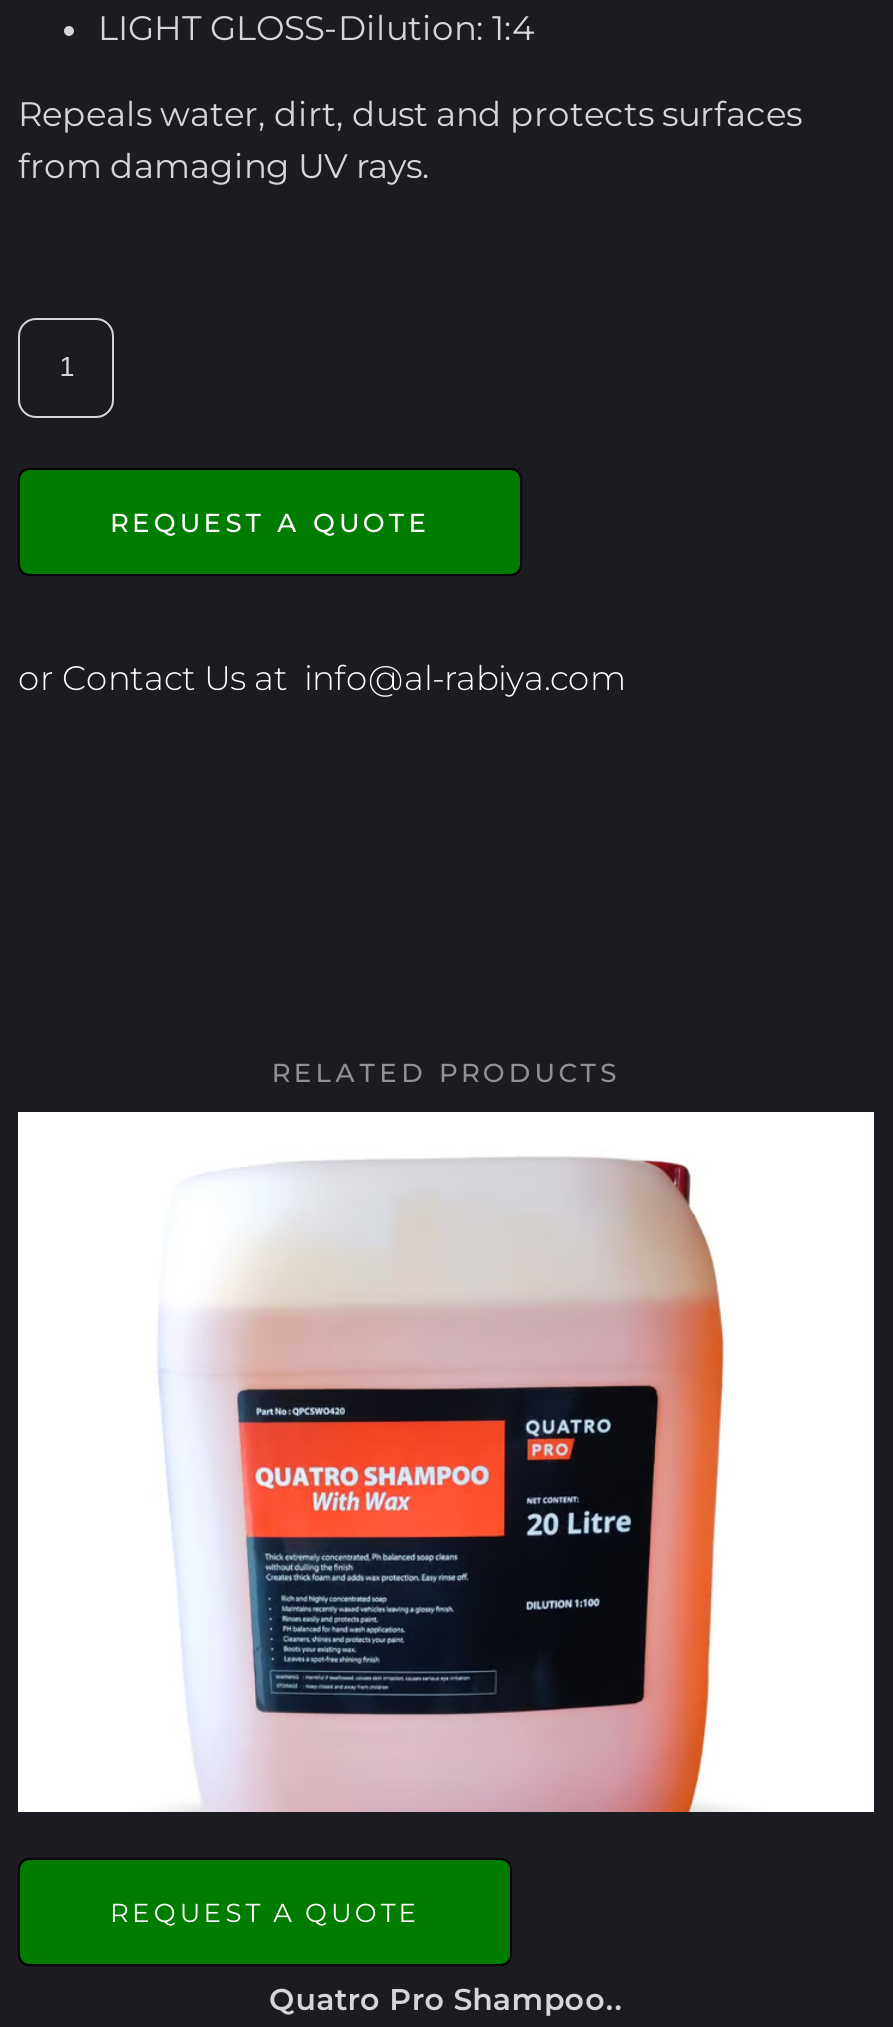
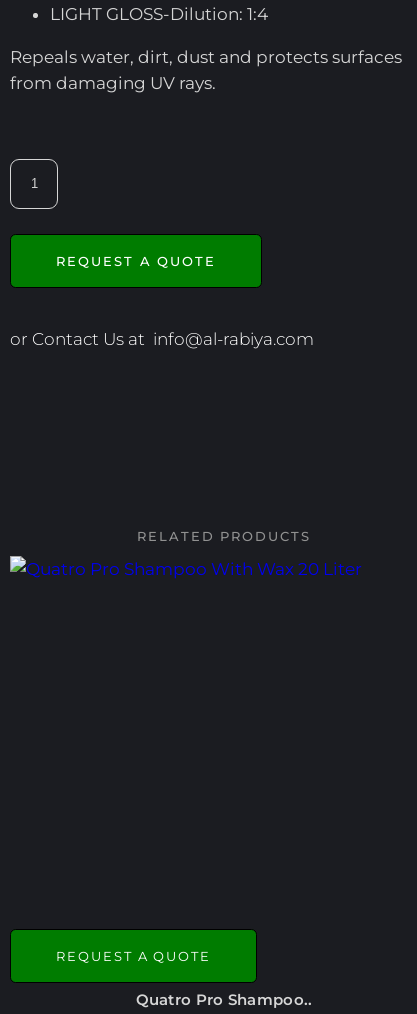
[16,1110,876,1814] [image] -> none

